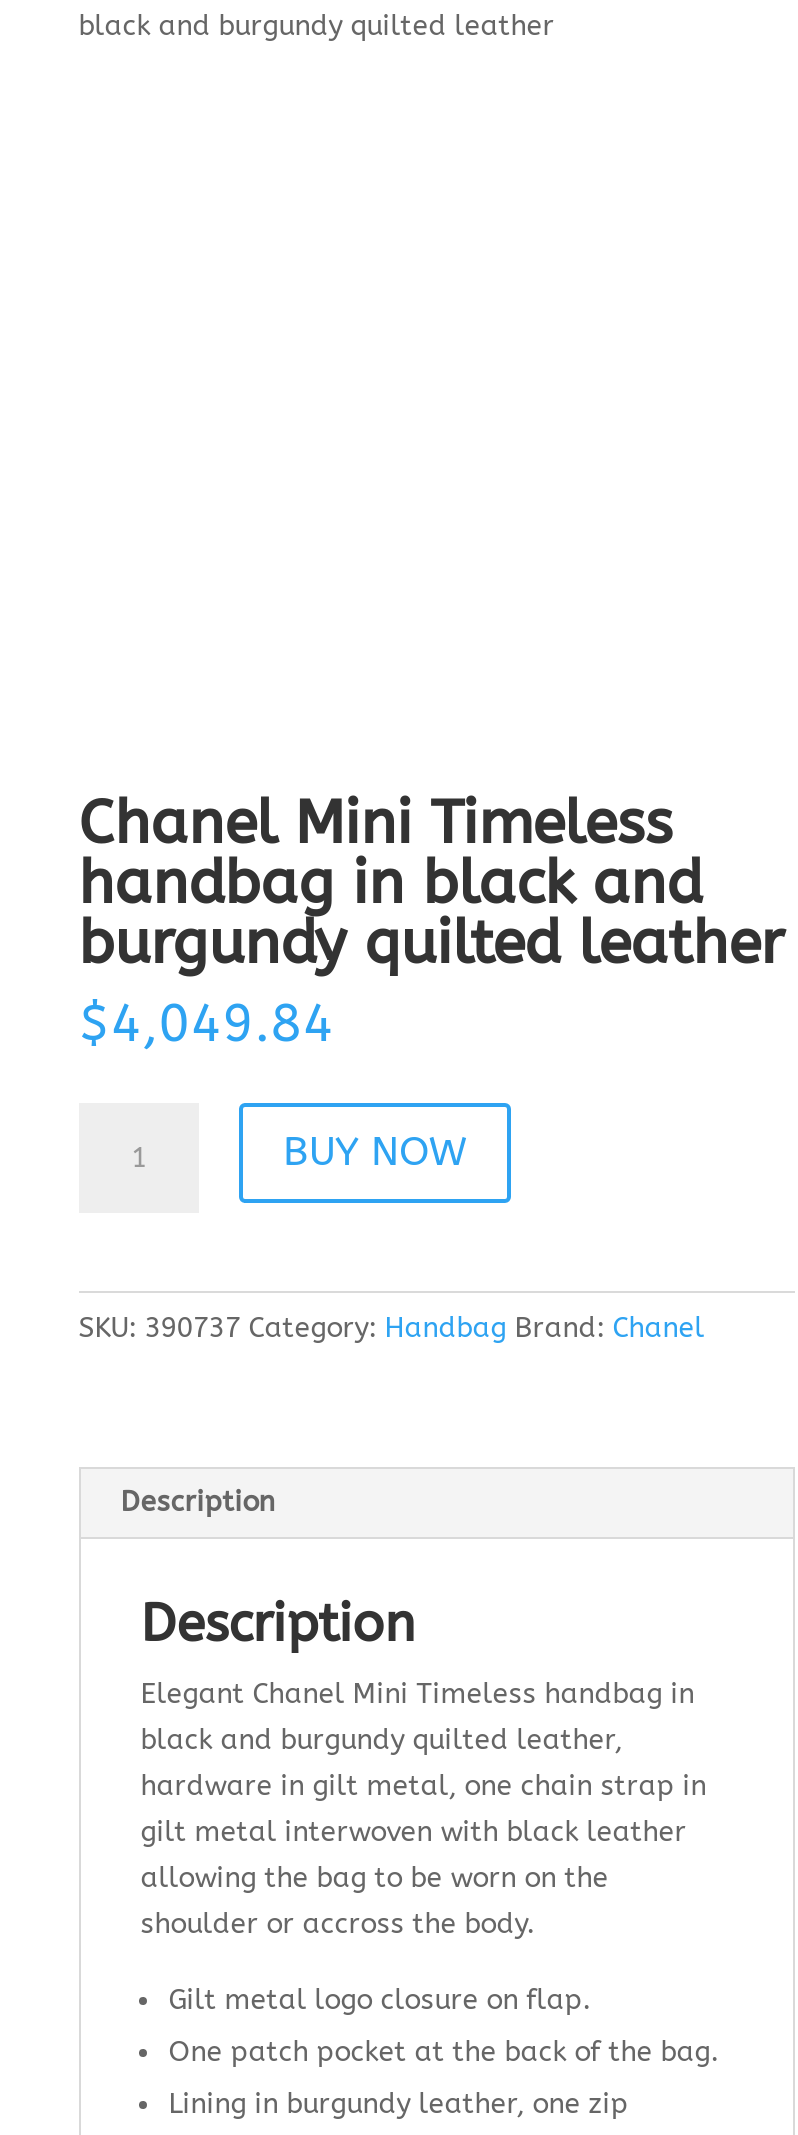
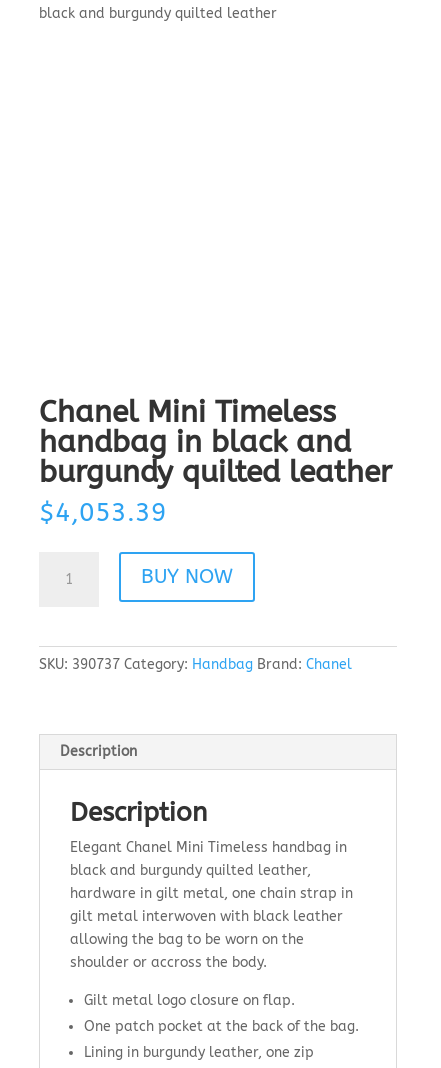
[79,994,335,1056] $4,049.84 -> [39,497,167,528] $4,053.39

